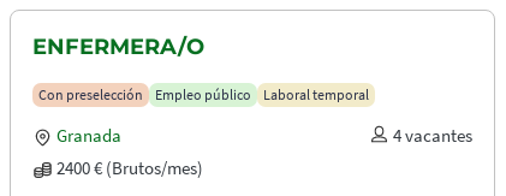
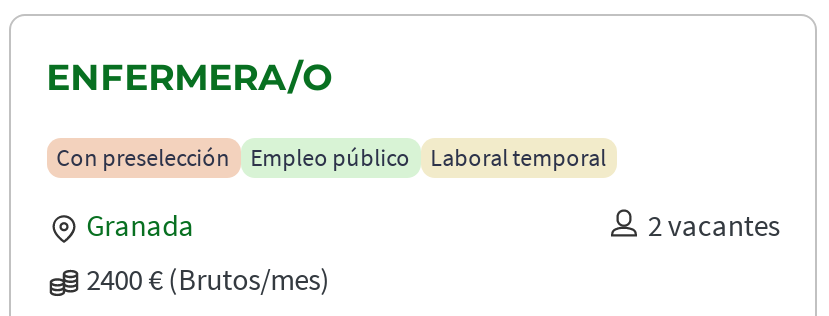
[394,124,473,147] 4 vacantes -> [648,205,780,243] 2 vacantes

